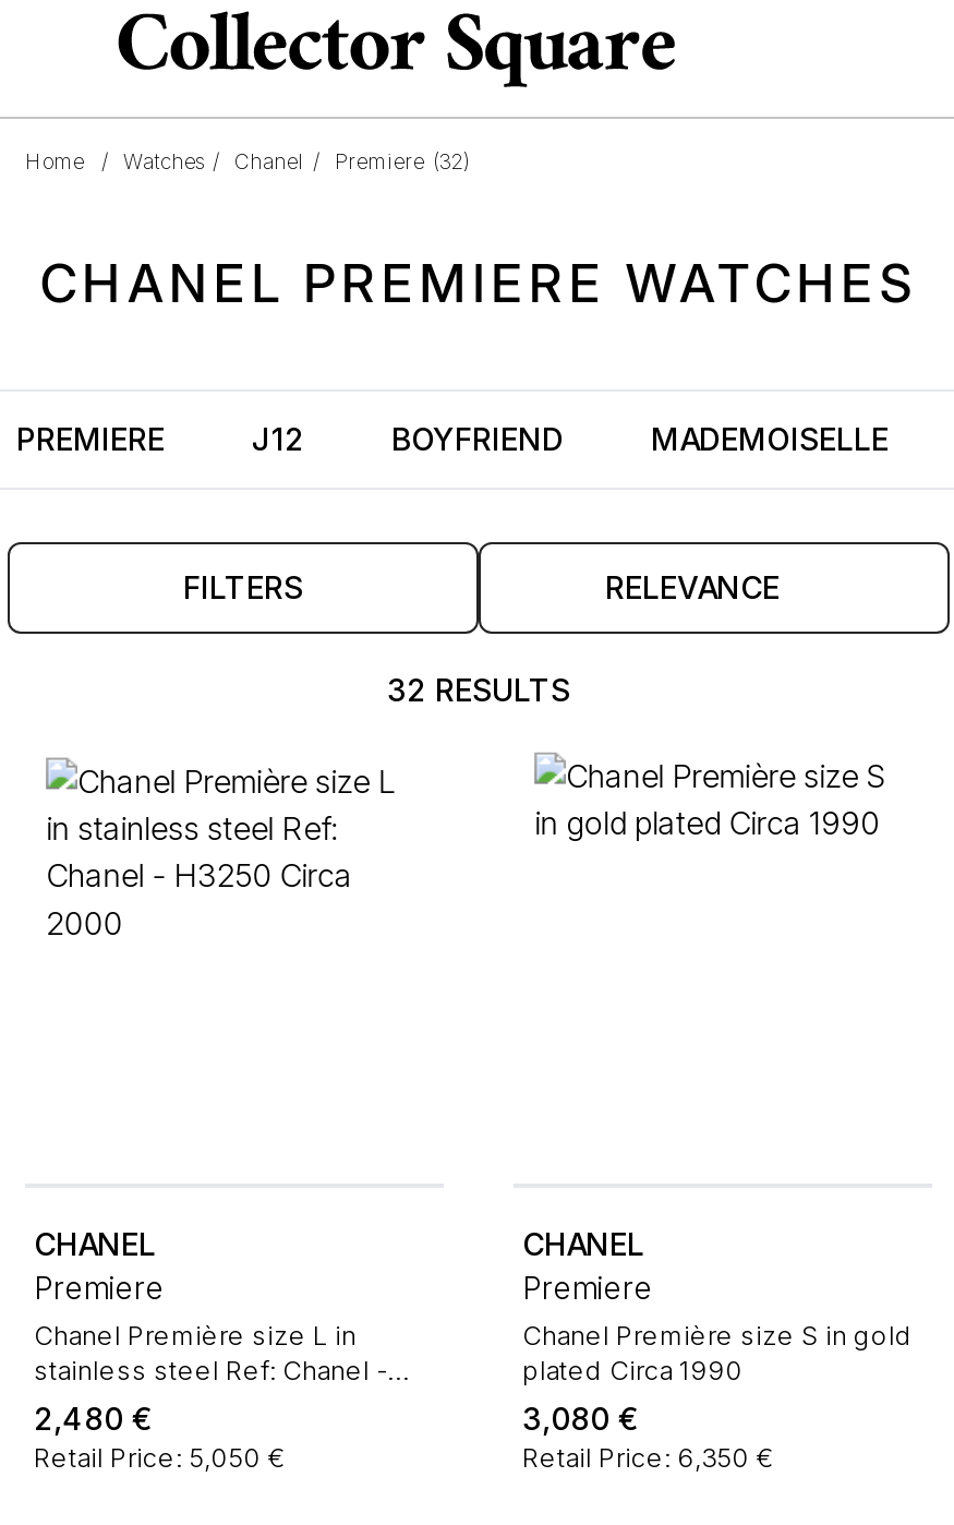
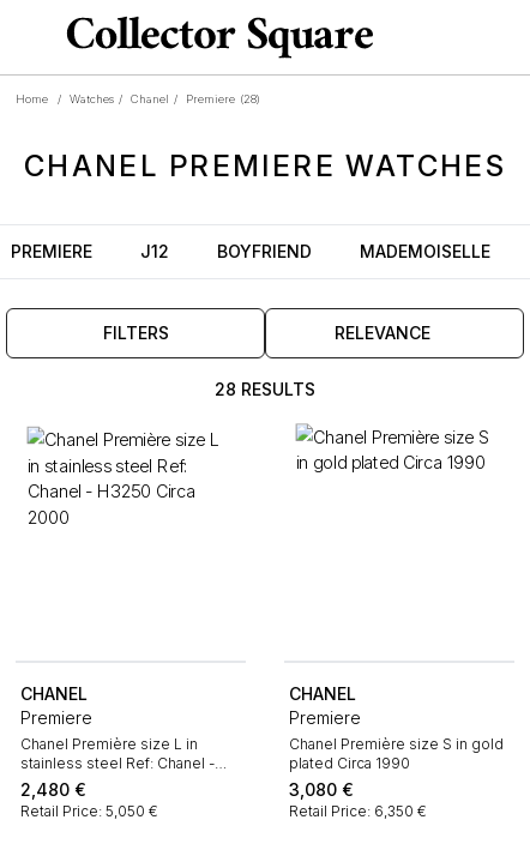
[335,149,470,173] Premiere (32) -> [186,92,260,106] Premiere (28)
[387,671,570,708] 32 RESULTS -> [215,379,315,399] 28 RESULTS

